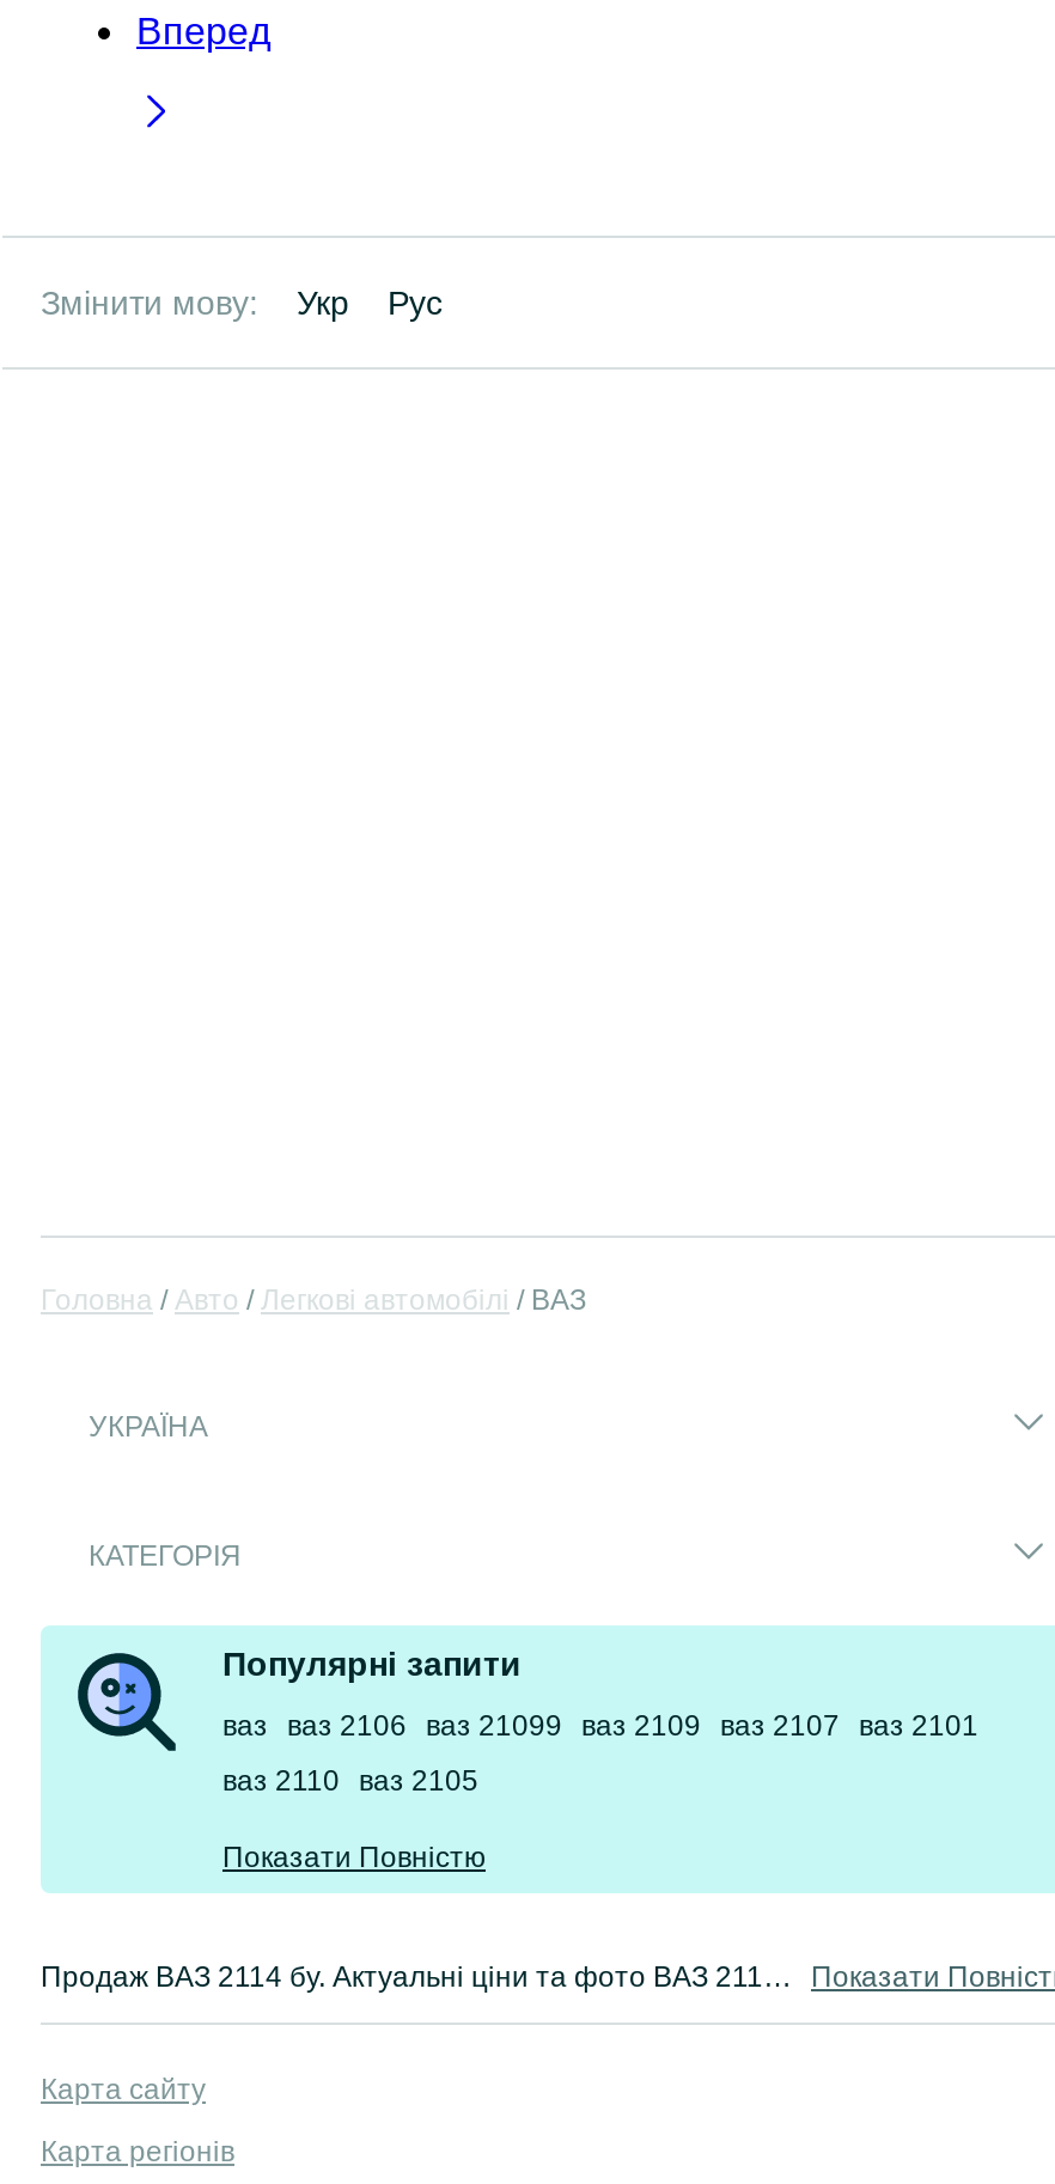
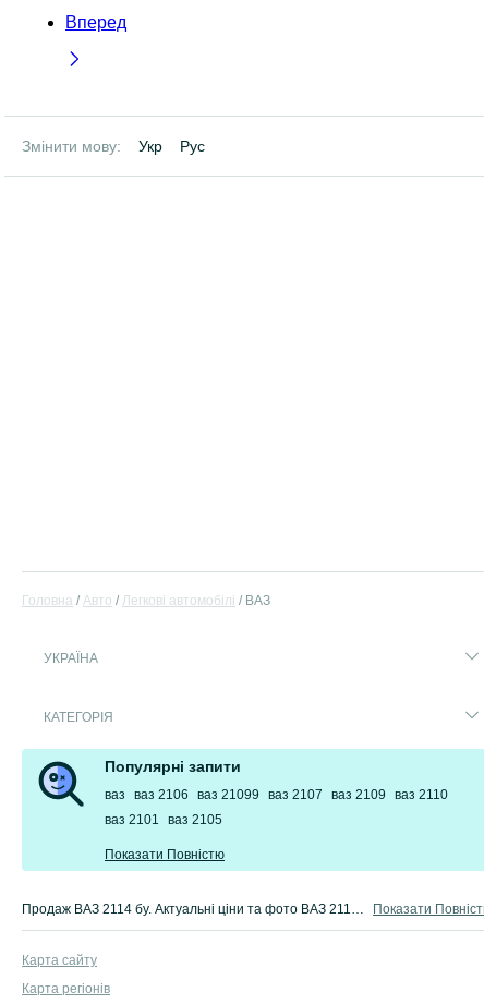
[222,1710,978,1743] ваз ваз 2106 ваз 21099 ваз 2109 ваз 2107 ваз 2101 -> [105,787,448,803] ваз ваз 2106 ваз 21099 ваз 2107 ваз 2109 ваз 2110
[222,1765,478,1798] ваз 2110 ваз 2105 -> [105,812,222,828] ваз 2101 ваз 2105

